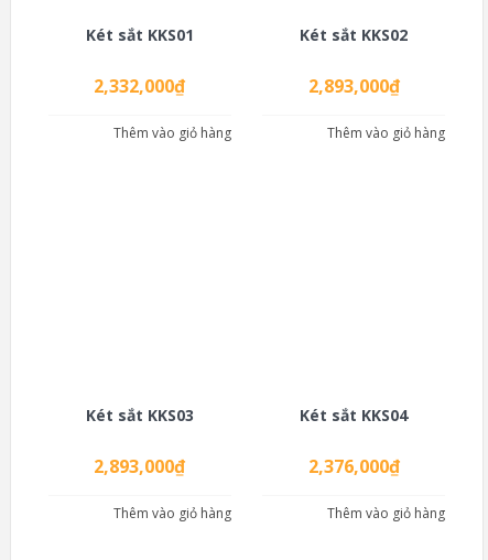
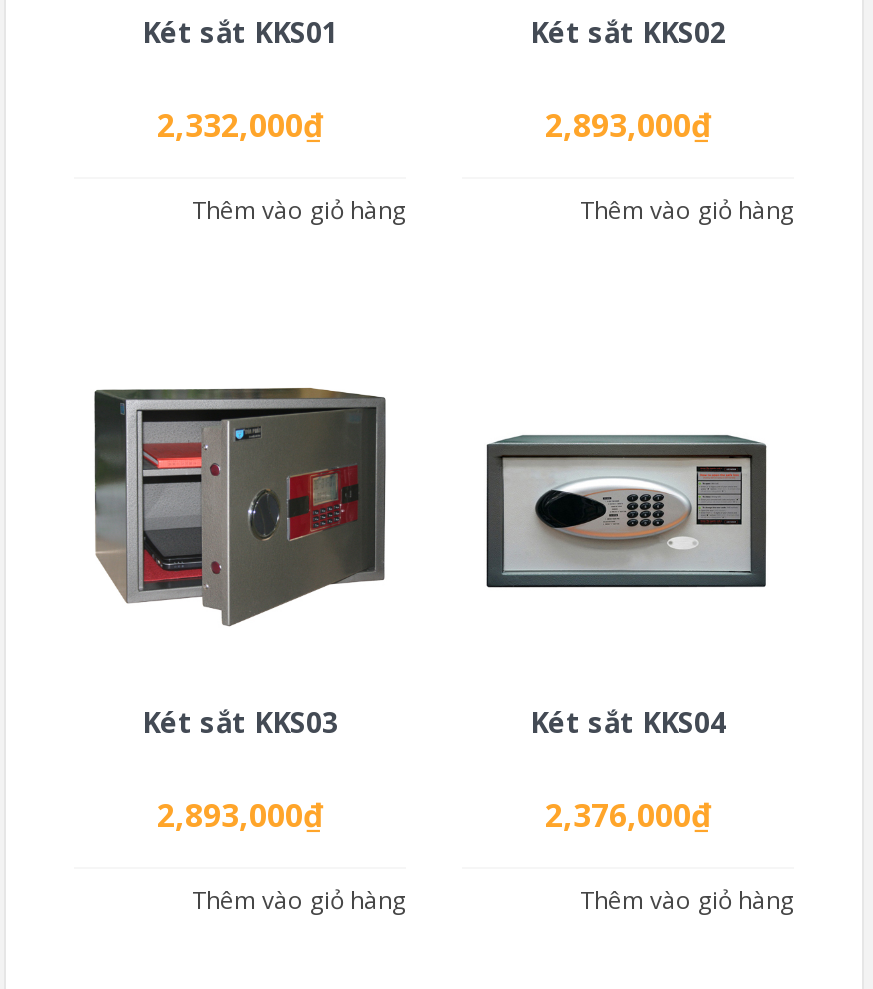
none -> [92,385,388,627] [image]
none -> [484,433,768,589] [image]

